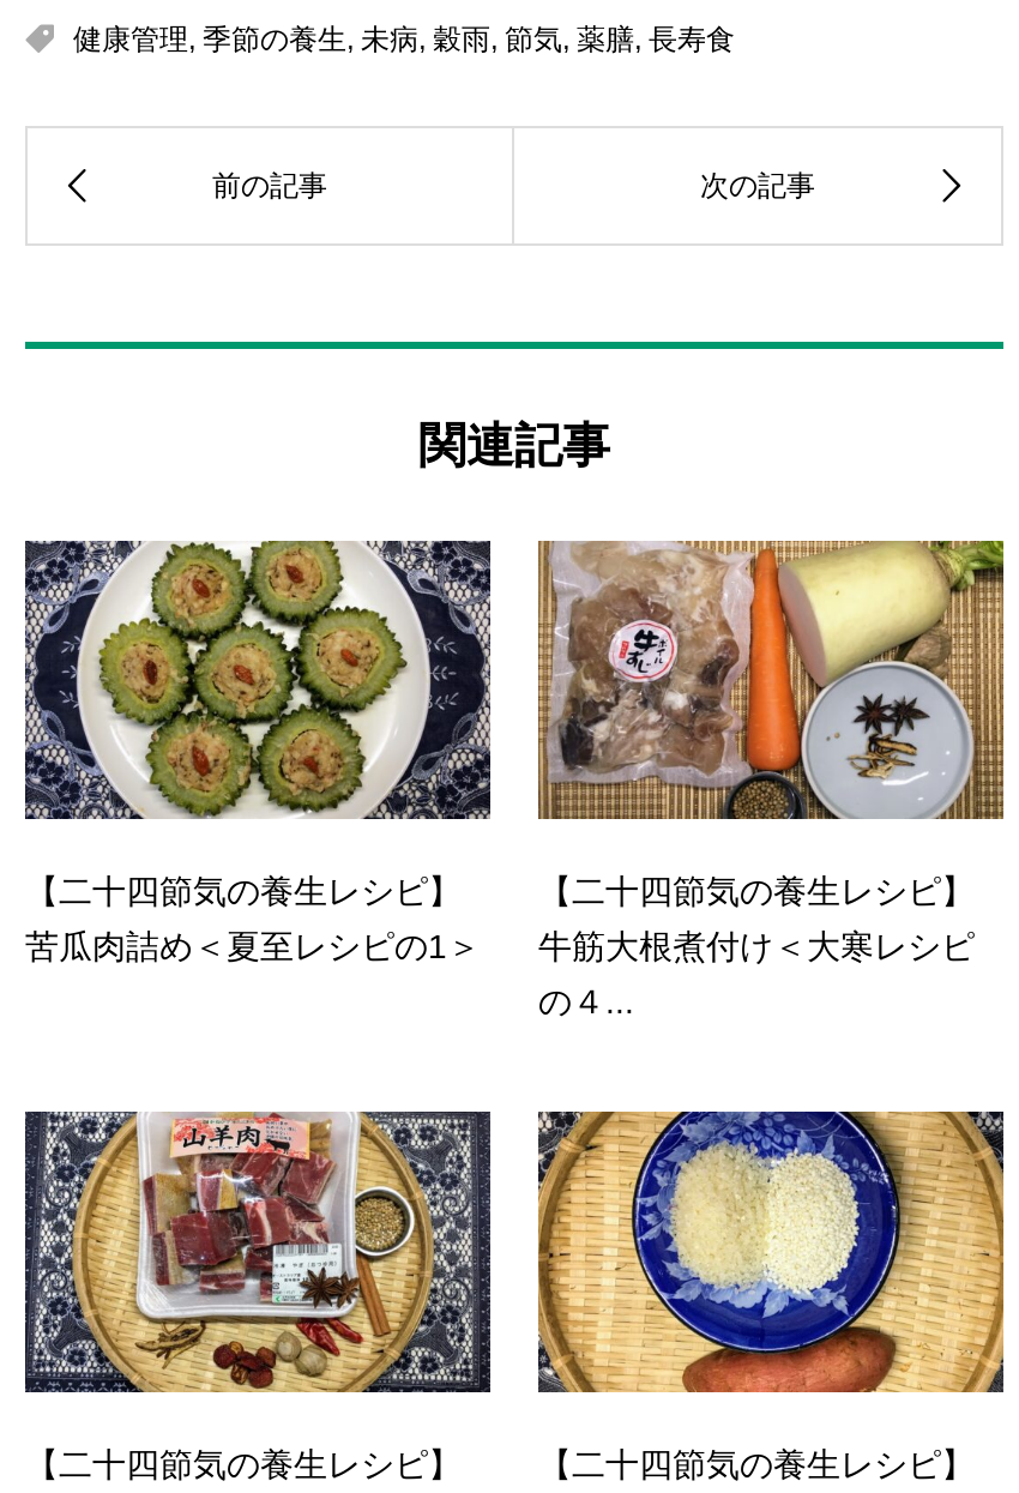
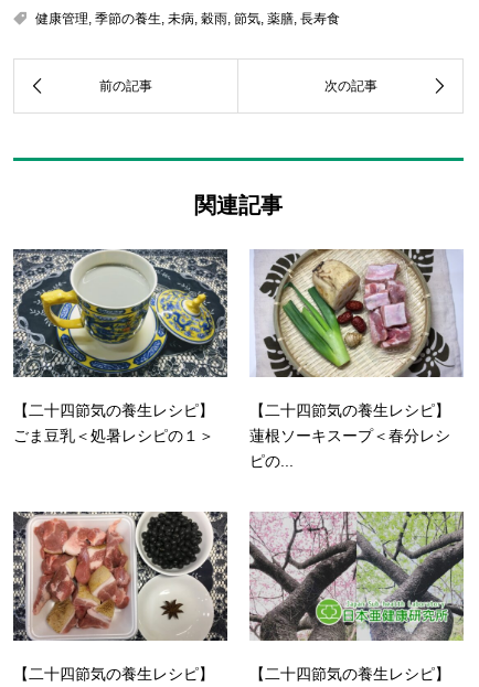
[25,538,490,821] [image] -> [13,248,227,378] [image]
[536,538,1006,821] [image] -> [249,248,464,378] [image]
[25,928,481,966] 苦瓜肉詰め＜夏至レシピの1＞ -> [13,427,214,445] ごま豆乳＜処暑レシピの１＞
[538,928,975,1021] 牛筋大根煮付け＜大寒レシピ | の４... -> [249,427,450,470] 蓮根ソーキスープ＜春分レシ | ピの...
[25,1109,490,1395] [image] -> [13,511,227,642] [image]
[536,1109,1006,1395] [image] -> [248,511,465,642] [image]

